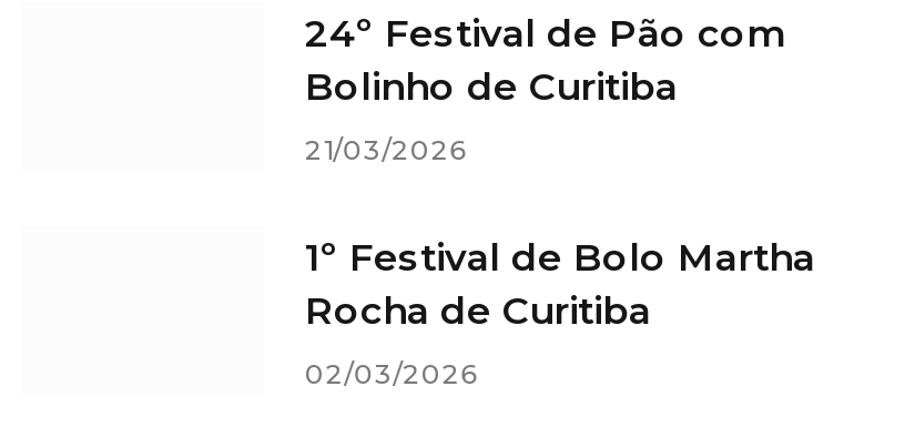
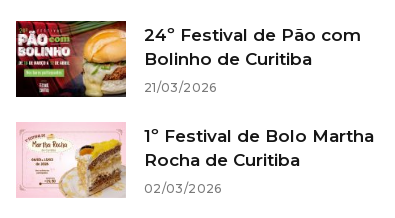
none -> [15,20,127,98] [image]
none -> [16,122,127,199] [image]

